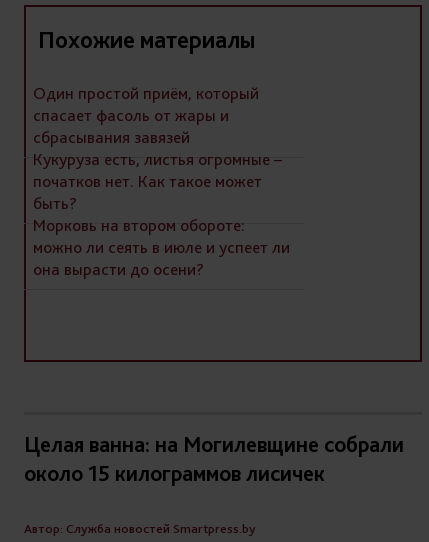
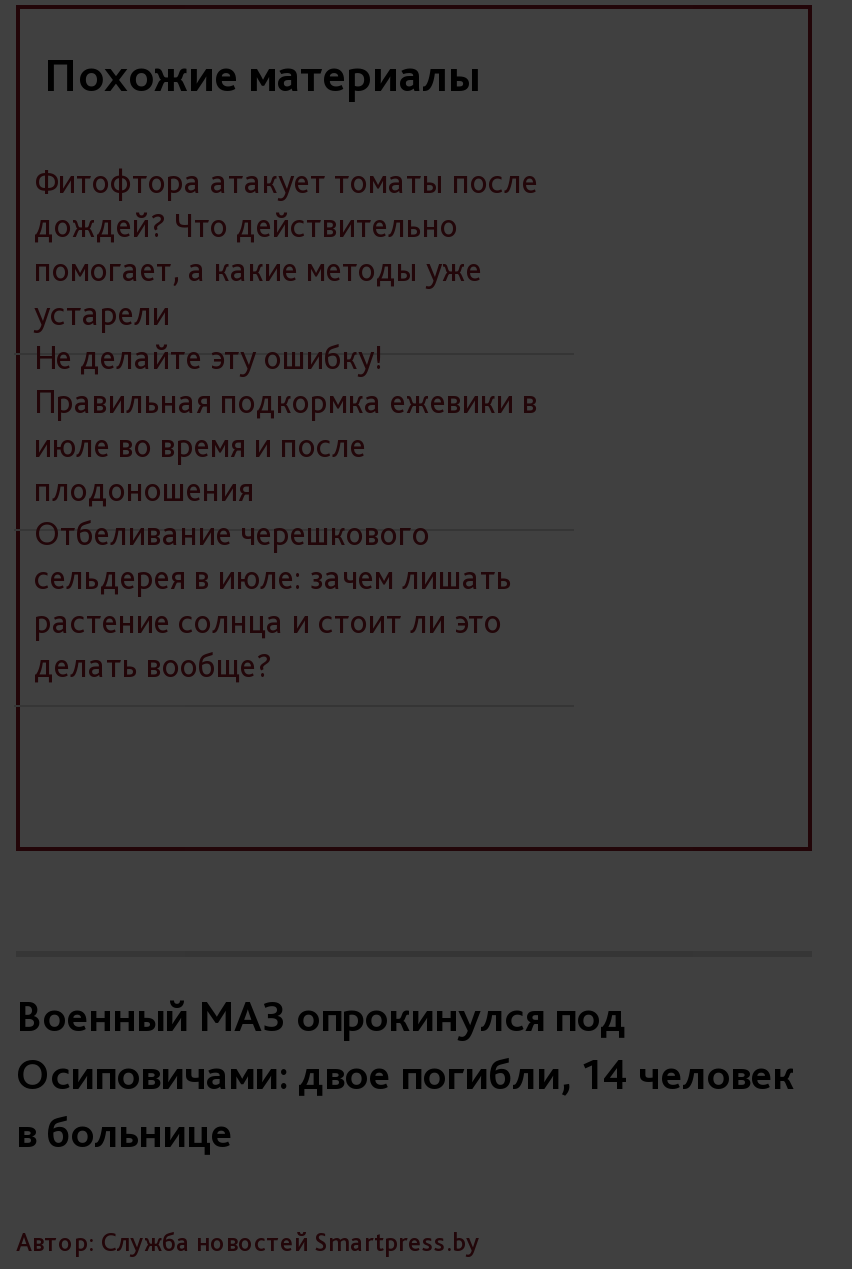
[33,83,290,279] Один простой приём, который | спасает фасоль от жары и | сбрасывания завязей | Кукуруза есть, листья огромные – | початков нет. Как такое может | быть? | Морковь на втором обороте: | можно ли сеять в июле и успеет ли | она вырасти до осени? -> [34,161,538,685] Фитофтора атакует томаты после | дождей? Что действительно | помогает, а какие методы уже | устарели | Не делайте эту ошибку! | Правильная подкормка ежевики в | июле во время и после | плодоношения | Отбеливание черешкового | сельдерея в июле: зачем лишать | растение солнца и стоит ли это | делать вообще?
[24,431,404,486] Целая ванна: на Могилевщине собрали | около 15 килограммов лисичек -> [16,989,794,1157] Военный МАЗ опрокинулся под | Осиповичами: двое погибли, 14 человек | в больнице

